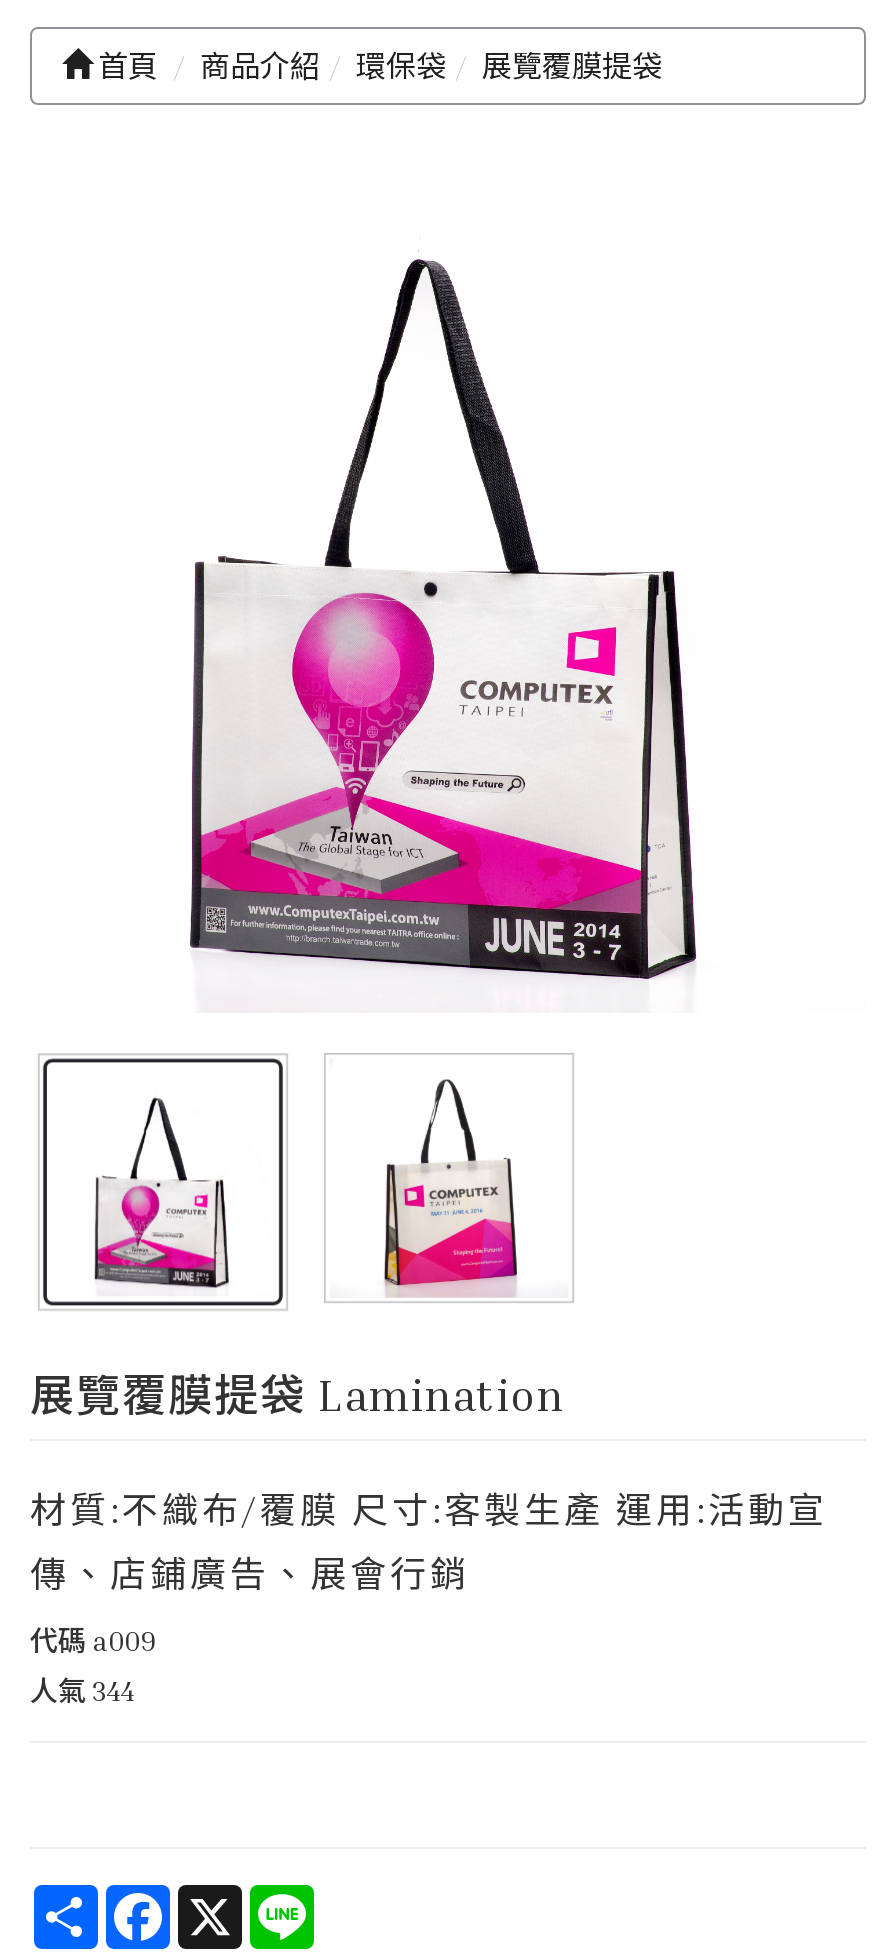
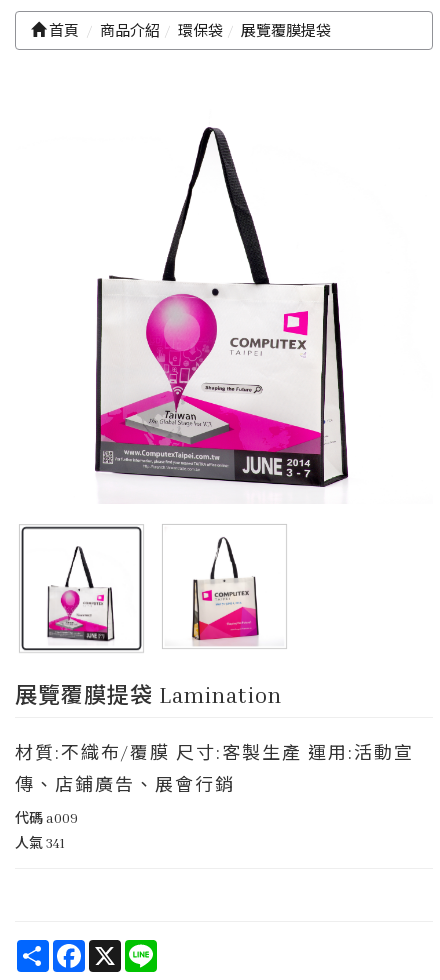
[30,1674,134,1708] 人氣344 -> [15,834,65,851] 人氣341

